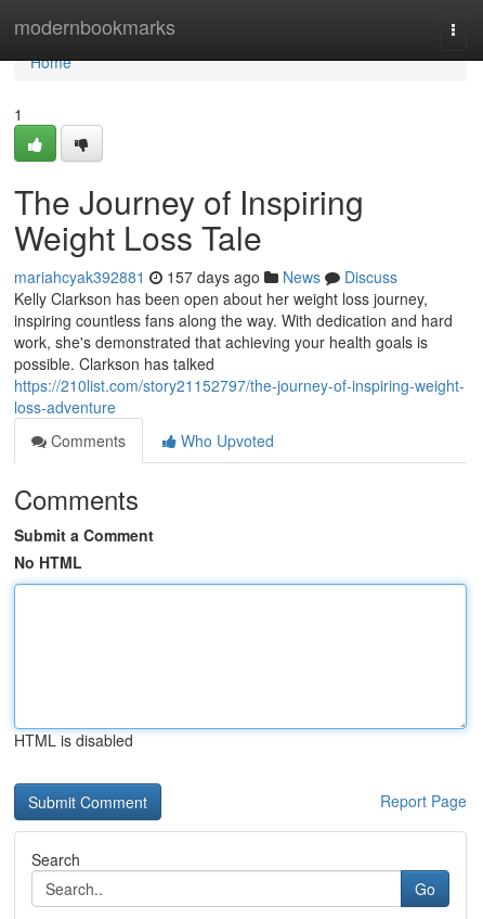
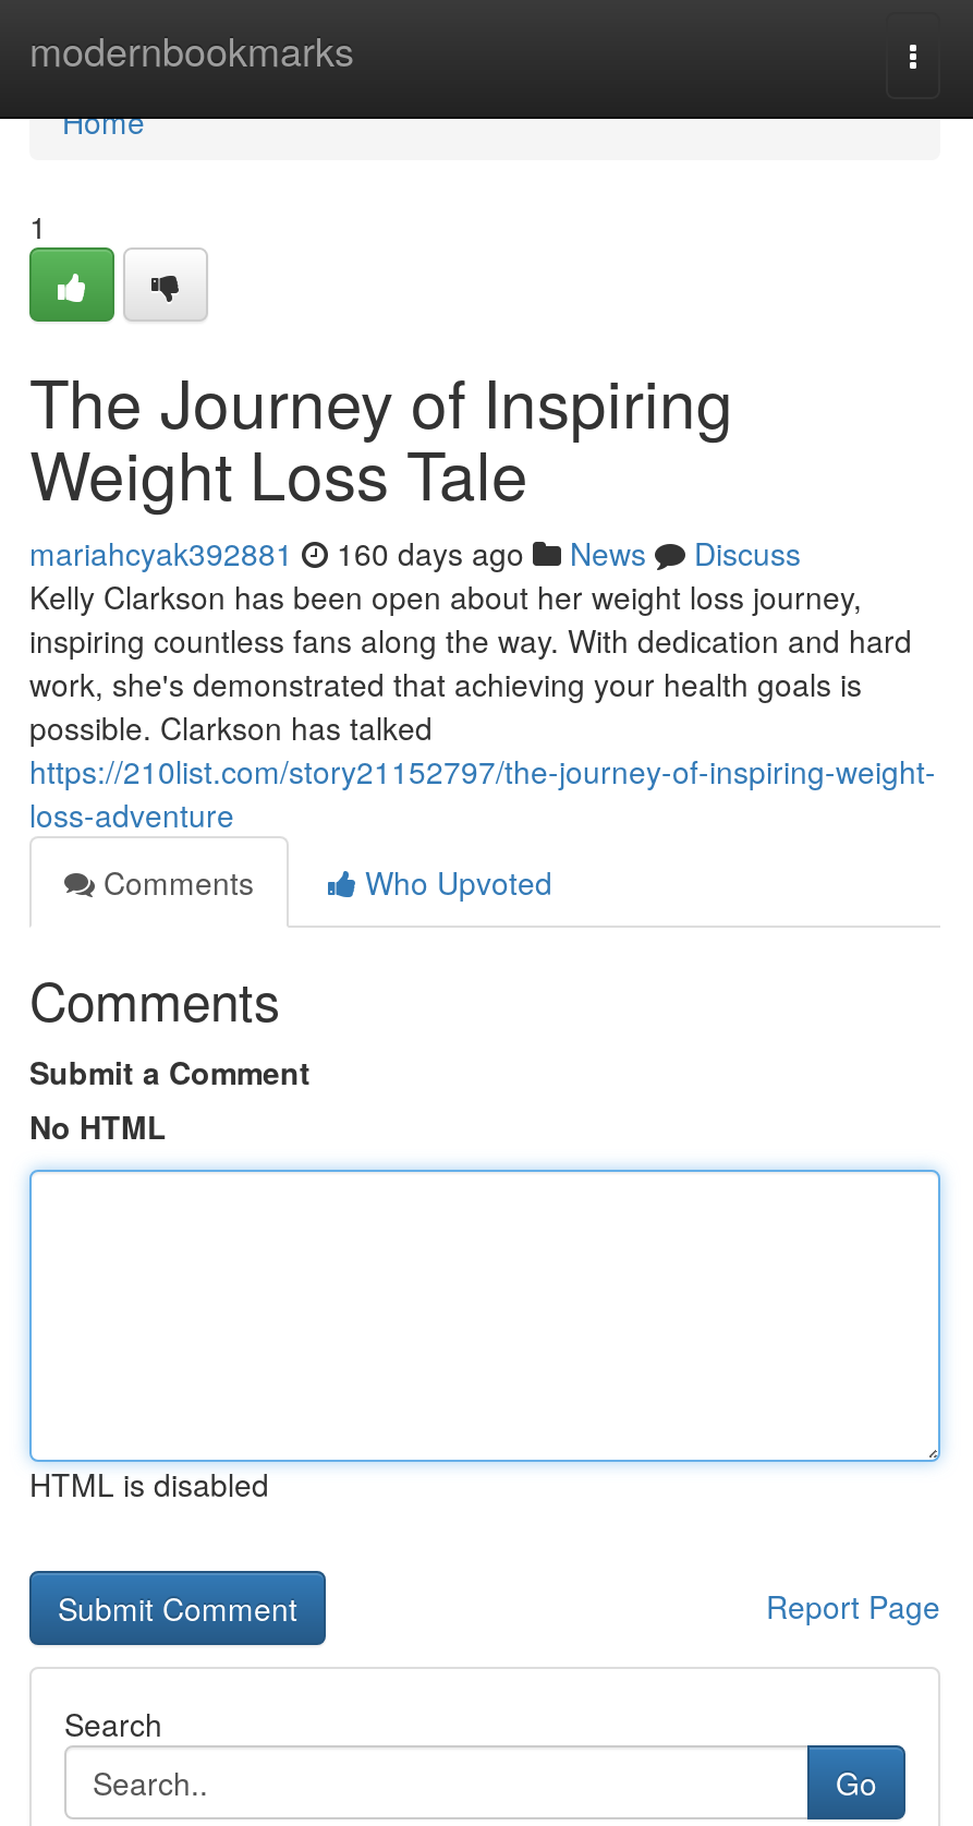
[14,266,397,288] mariahcyak392881 157 days ago News Discuss -> [29,531,801,575] mariahcyak392881 160 days ago News Discuss

